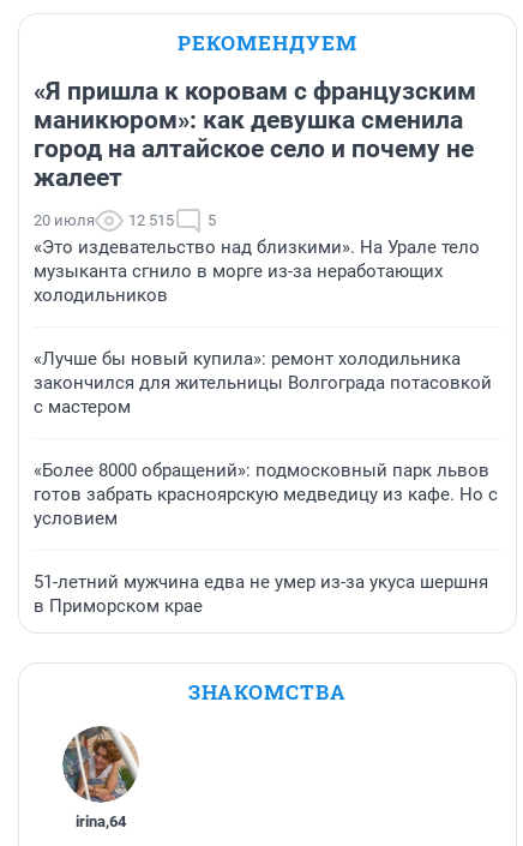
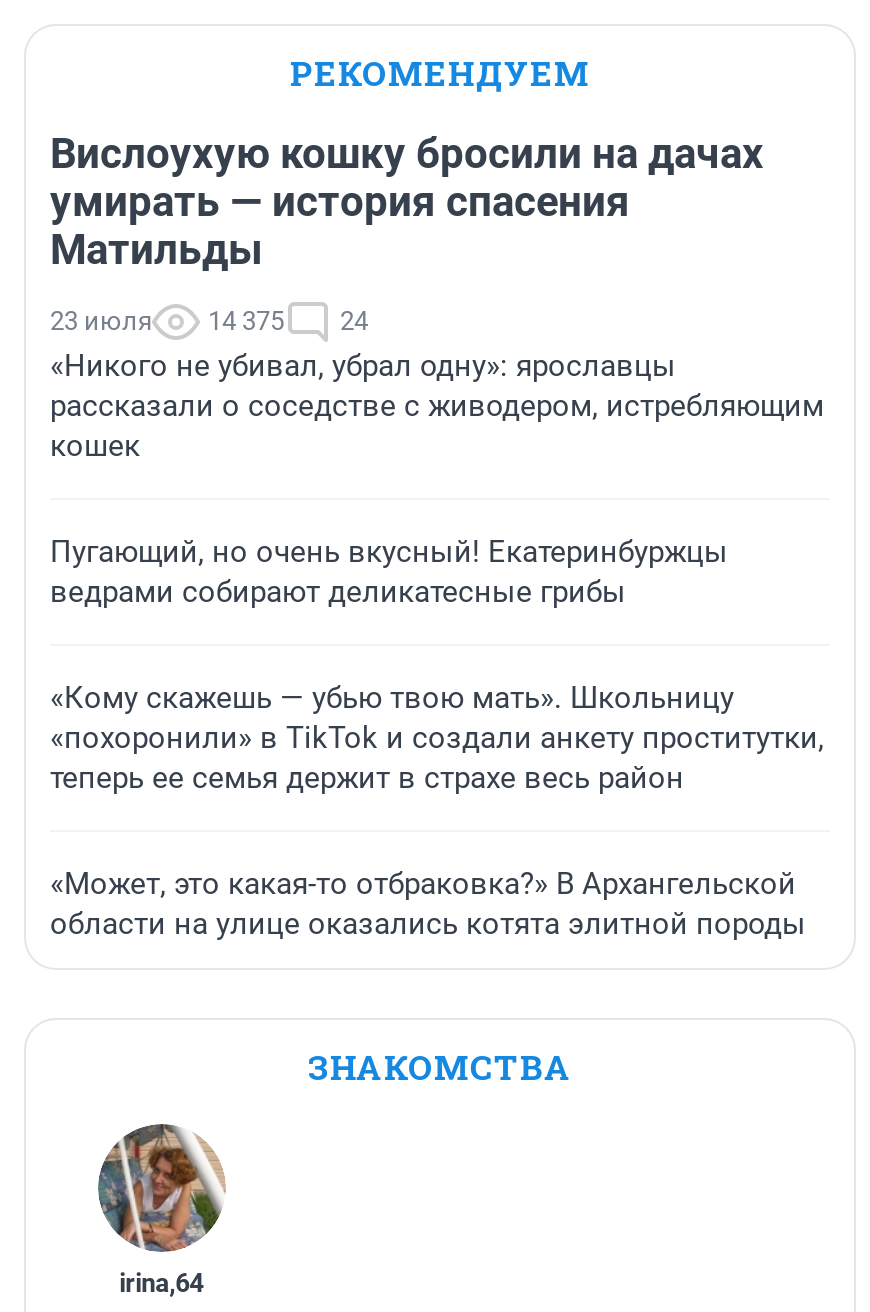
[34,77,476,192] «Я пришла к коровам с французским | маникюром»: как девушка сменила | город на алтайское село и почему не | жалеет -> [50,130,764,274] Вислоухую кошку бросили на дачах | умирать — история спасения | Матильды
[34,211,480,306] 20 июля | 12 515 | 5 | «Это издевательство над близкими». На Урале тело | музыканта сгнило в морге из-за неработающих | холодильников -> [50,306,824,464] 23 июля | 14 375 | 24 | «Никого не убивал, убрал одну»: ярославцы | рассказали о соседстве с живодером, истребляющим | кошек
[34,348,492,418] «Лучше бы новый купила»: ремонт холодильника | закончился для жительницы Волгограда потасовкой | с мастером -> [50,534,728,610] Пугающий, но очень вкусный! Екатеринбуржцы | ведрами собирают деликатесные грибы
[34,460,498,529] «Более 8000 обращений»: подмосковный парк львов | готов забрать красноярскую медведицу из кафе. Но с | условием -> [50,680,824,796] «Кому скажешь — убью твою мать». Школьницу | «похоронили» в TikTok и создали анкету проститутки, | теперь ее семья держит в страхе весь район
[34,571,488,617] 51-летний мужчина едва не умер из-за укуса шершня | в Приморском крае -> [50,866,806,942] «Может, это какая-то отбраковка?» В Архангельской | области на улице оказались котята элитной породы

